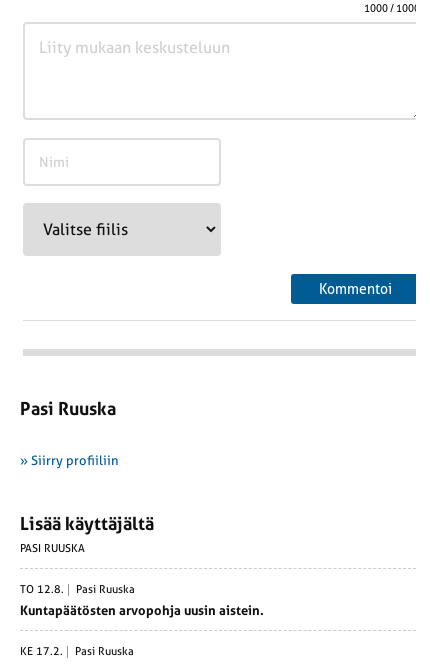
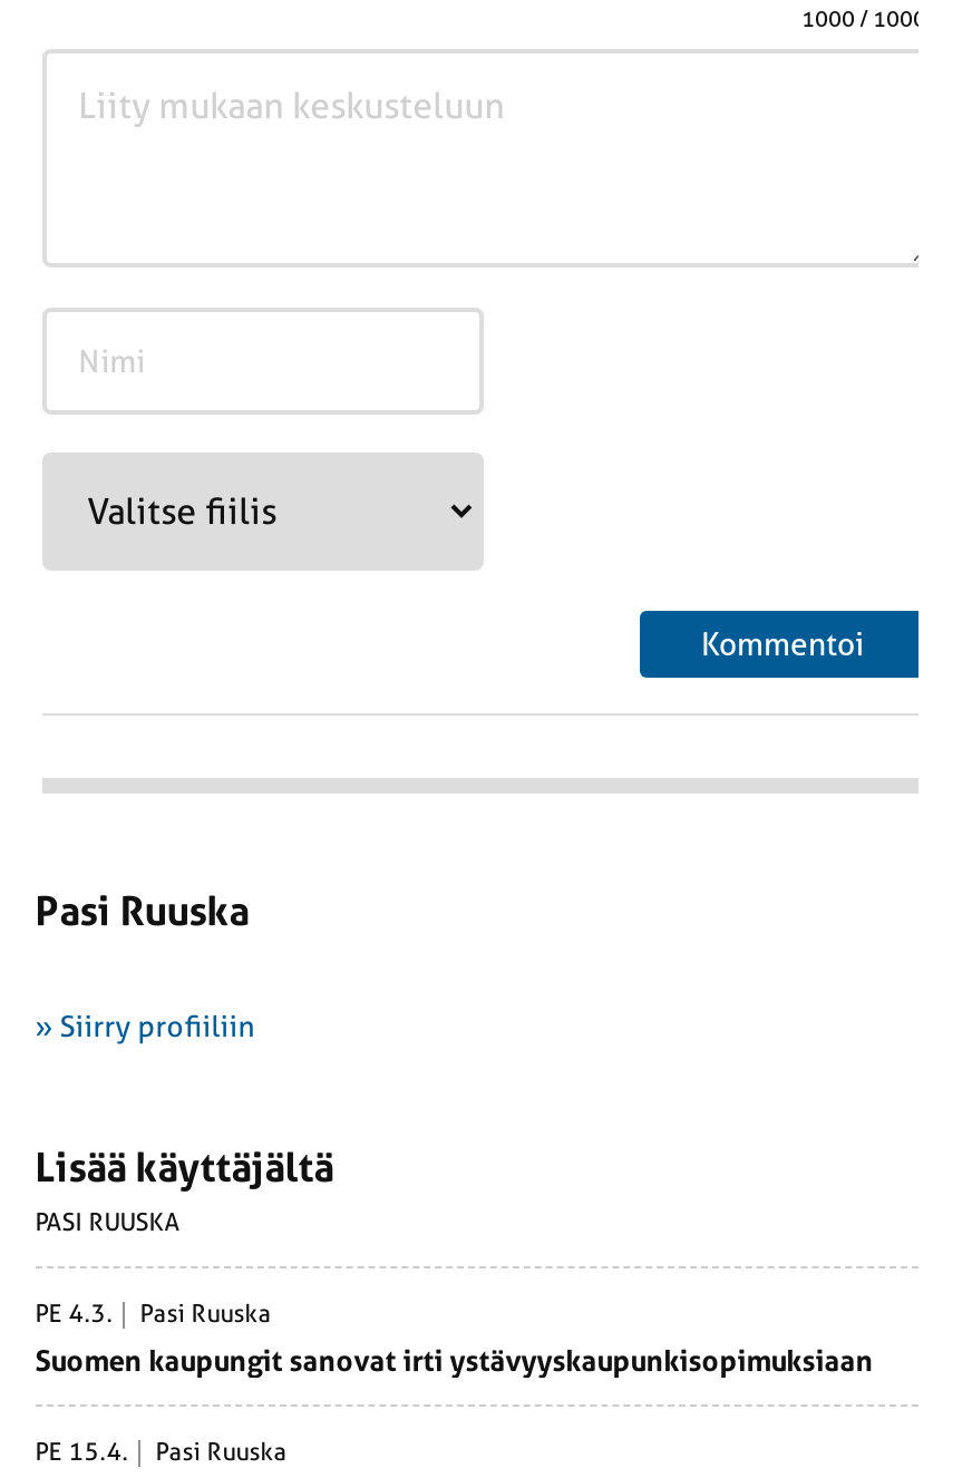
[20,583,135,596] TO 12.8. Pasi Ruuska -> [35,1300,272,1329] PE 4.3. Pasi Ruuska
[20,603,264,618] Kuntapäätösten arvopohja uusin aistein. -> [35,1345,873,1378] Suomen kaupungit sanovat irti ystävyyskaupunkisopimuksiaan
[20,645,134,658] KE 17.2. Pasi Ruuska -> [35,1439,287,1468] PE 15.4. Pasi Ruuska

